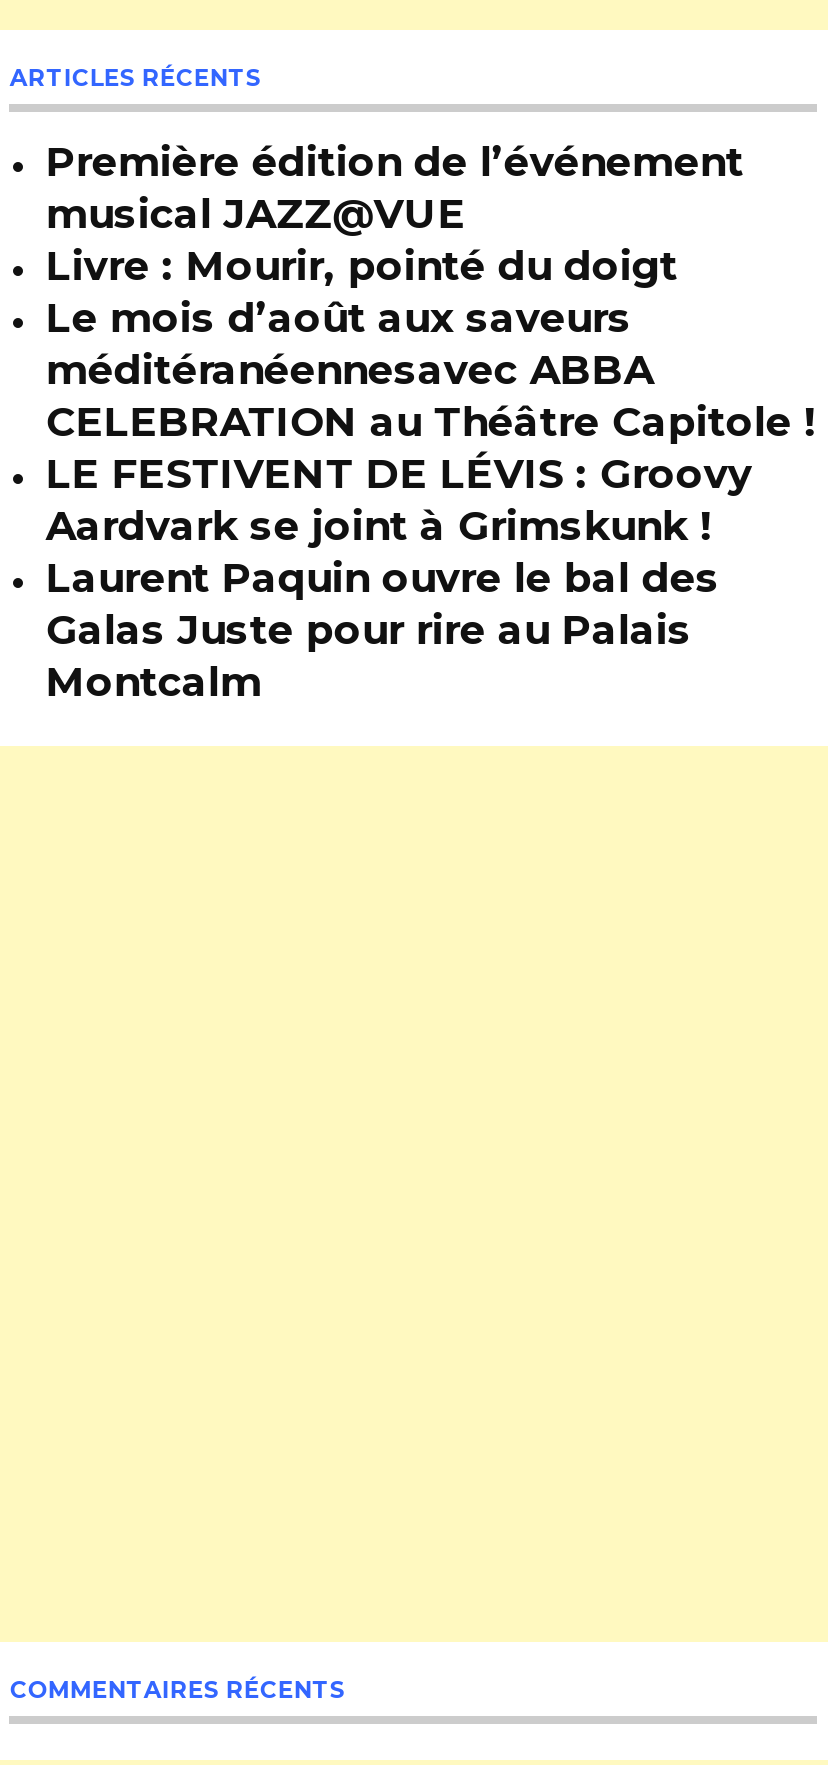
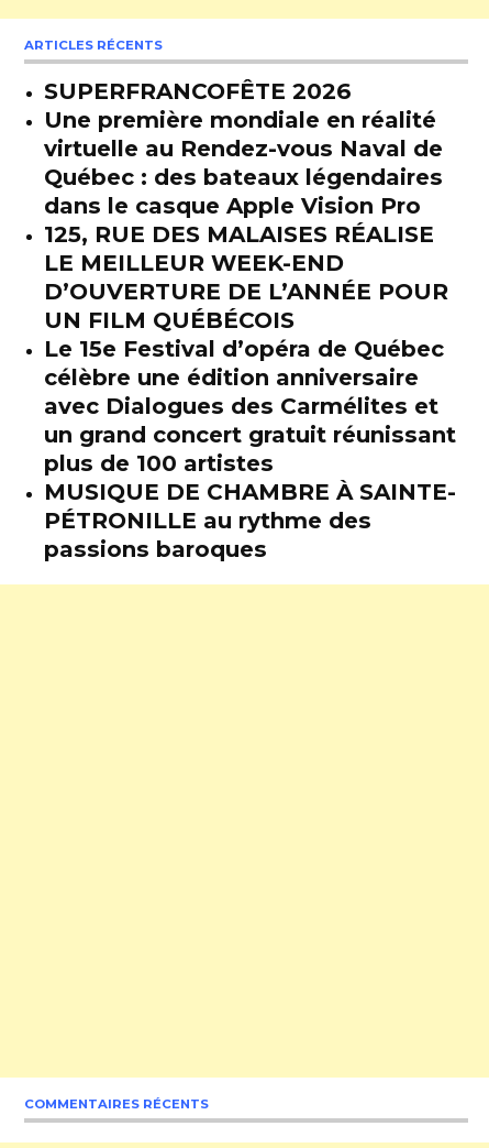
[46,136,816,706] Première édition de l’événement | musical JAZZ@VUE | Livre : Mourir, pointé du doigt | Le mois d’août aux saveurs | méditéranéennesavec ABBA | CELEBRATION au Théâtre Capitole ! | LE FESTIVENT DE LÉVIS : Groovy | Aardvark se joint à Grimskunk ! | Laurent Paquin ouvre le bal des | Galas Juste pour rire au Palais | Montcalm -> [44,77,456,563] SUPERFRANCOFÊTE 2026 | Une première mondiale en réalité | virtuelle au Rendez-vous Naval de | Québec : des bateaux légendaires | dans le casque Apple Vision Pro | 125, RUE DES MALAISES RÉALISE | LE MEILLEUR WEEK-END | D’OUVERTURE DE L’ANNÉE POUR | UN FILM QUÉBÉCOIS | Le 15e Festival d’opéra de Québec | célèbre une édition anniversaire | avec Dialogues des Carmélites et | un grand concert gratuit réunissant | plus de 100 artistes | MUSIQUE DE CHAMBRE À SAINTE- | PÉTRONILLE au rythme des | passions baroques

